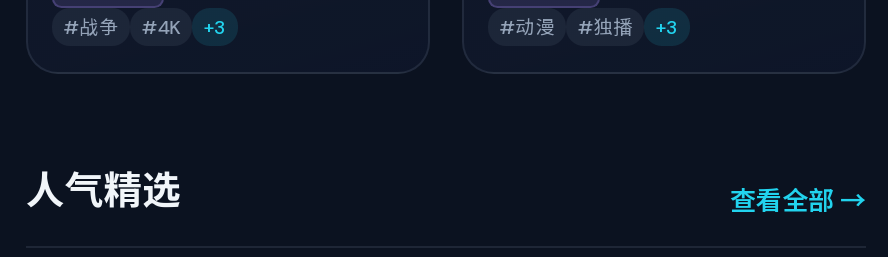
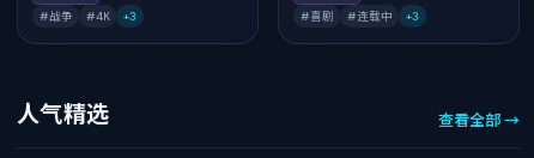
[499,13,634,39] #动漫 | #独播 -> [300,8,392,24] #喜剧 | #连载中

